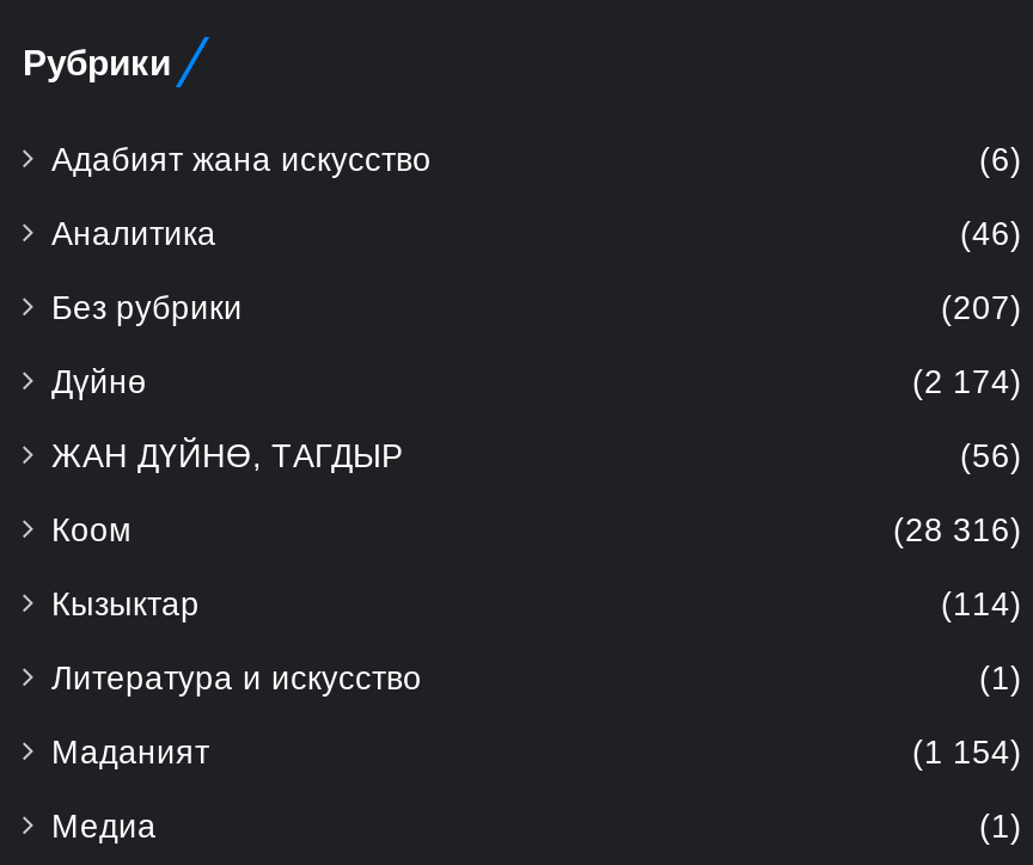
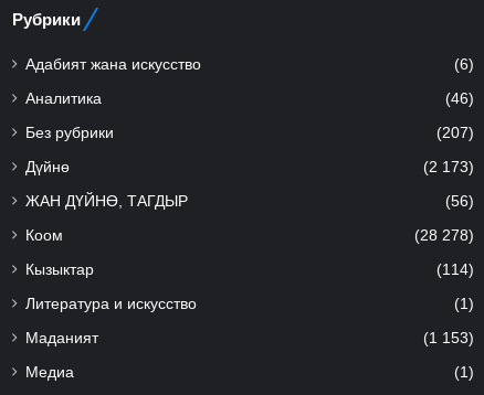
[912,363,1022,399] (2 174) -> [423,159,474,176] (2 173)
[893,511,1022,547] (28 316) -> [414,228,474,244] (28 278)
[912,733,1022,769] (1 154) -> [423,330,474,347] (1 153)

